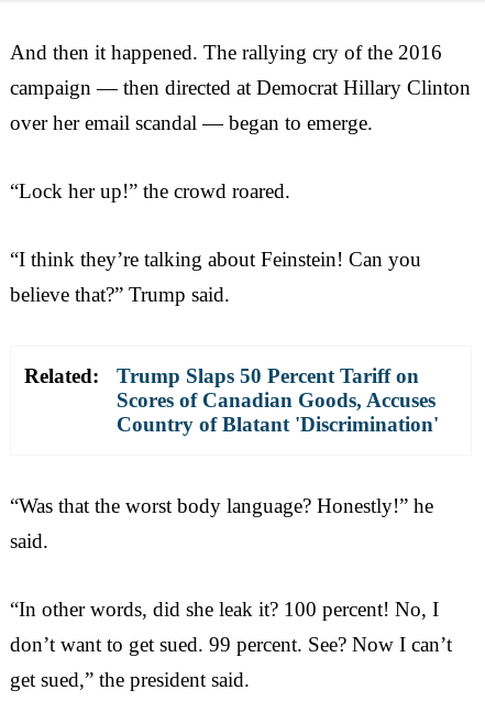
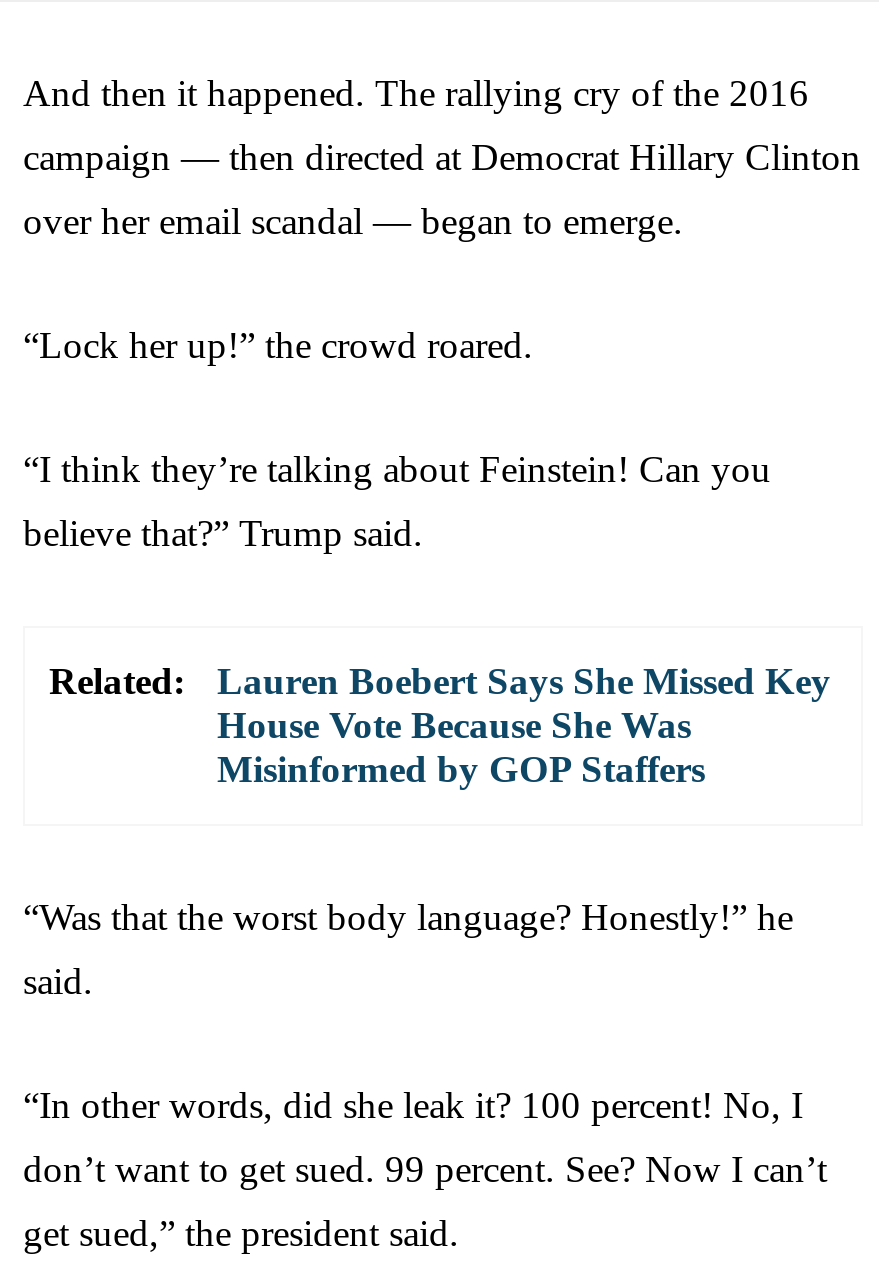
[117,364,439,435] Trump Slaps 50 Percent Tariff on | Scores of Canadian Goods, Accuses | Country of Blatant 'Discrimination' -> [217,659,831,789] Lauren Boebert Says She Missed Key | House Vote Because She Was | Misinformed by GOP Staffers

